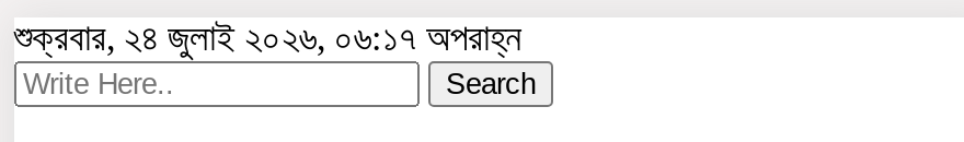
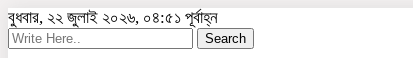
[14,17,523,59] শুক্রবার, ২৪ জুলাই ২০২৬, ০৬:১৭ অপরাহ্ন -> [8,8,218,27] বুধবার, ২২ জুলাই ২০২৬, ০৪:৫১ পূর্বাহ্ন

